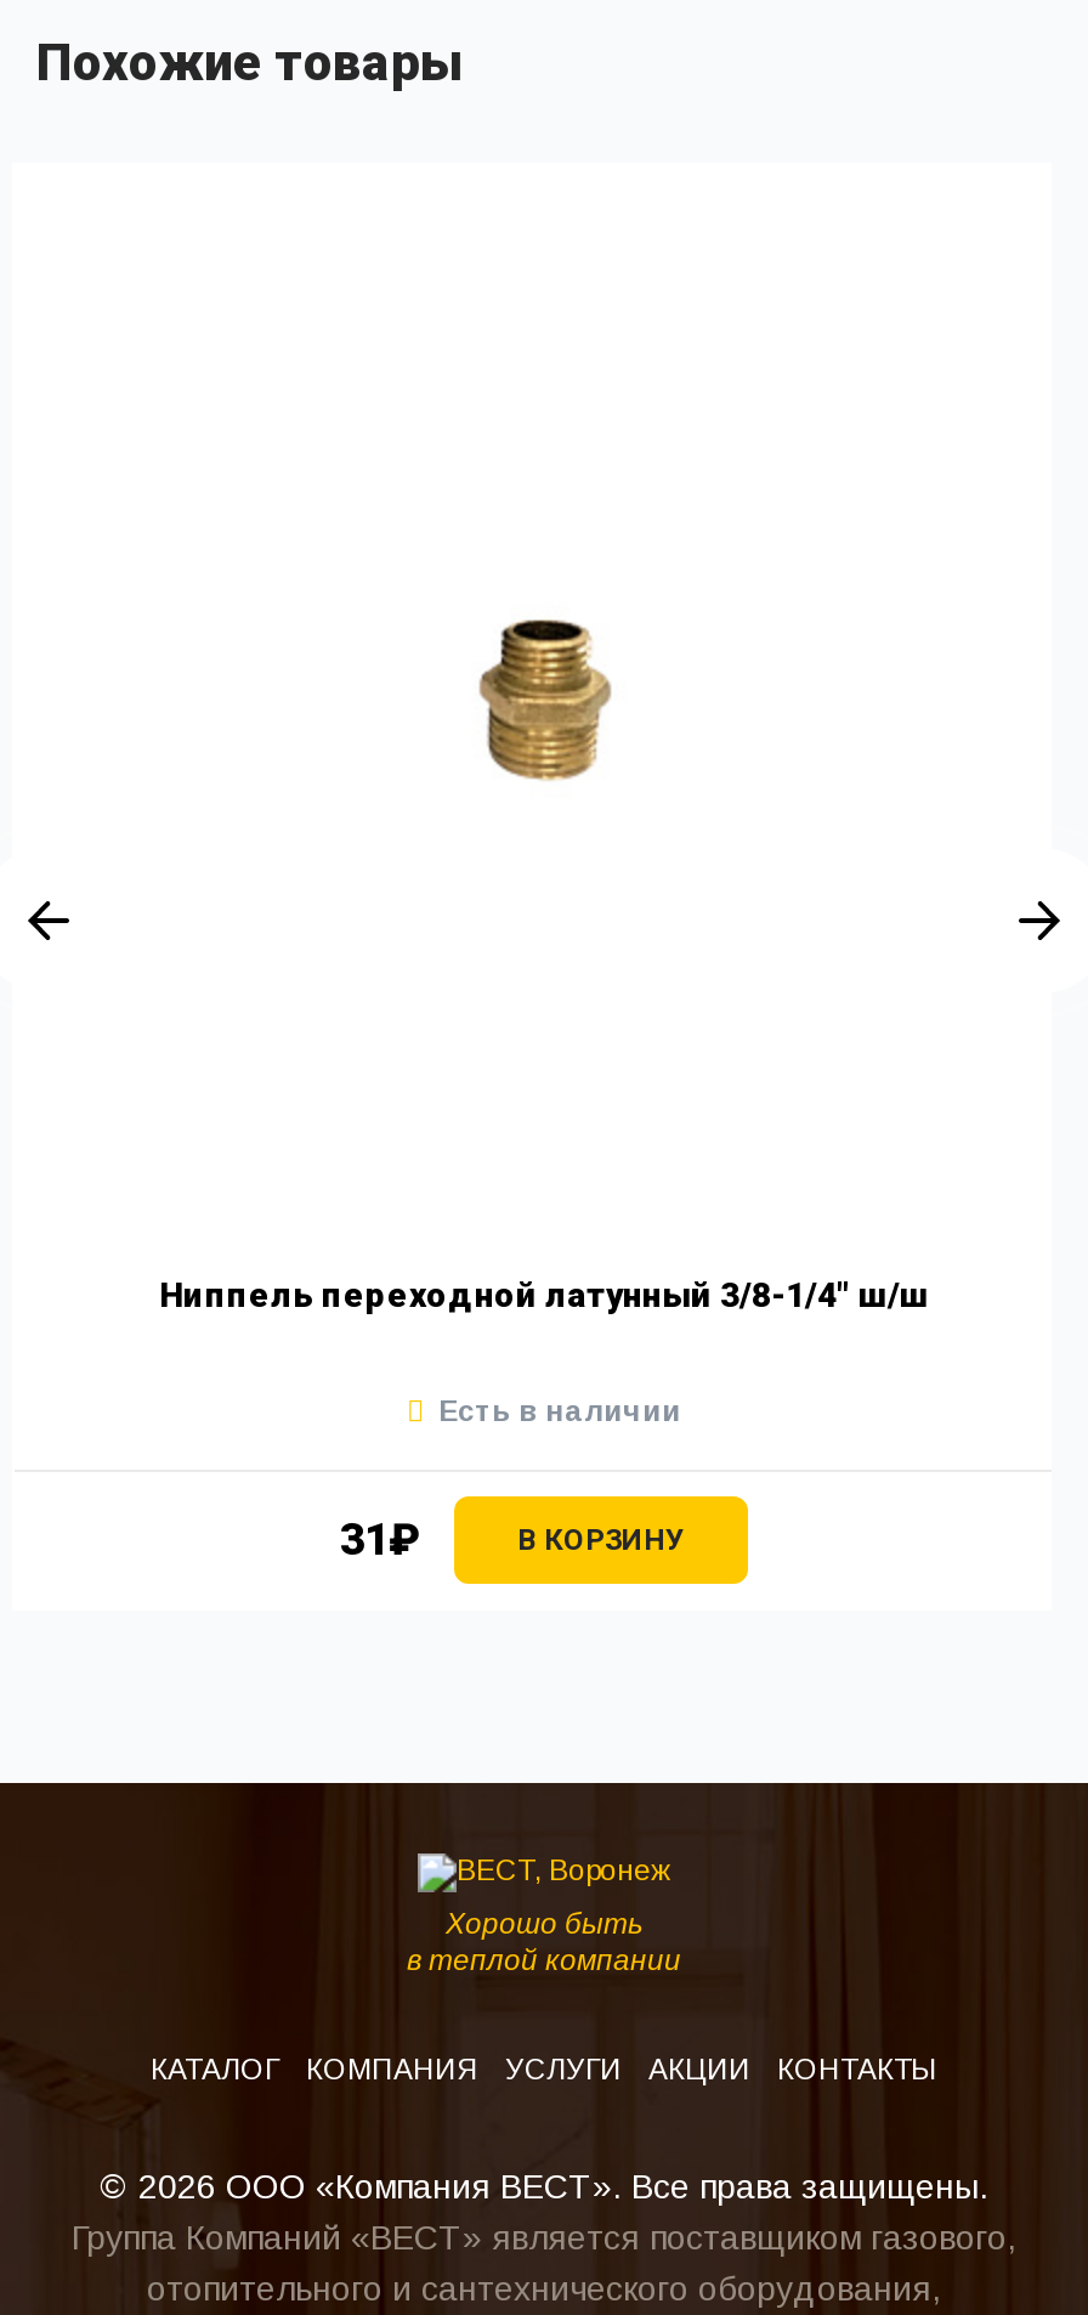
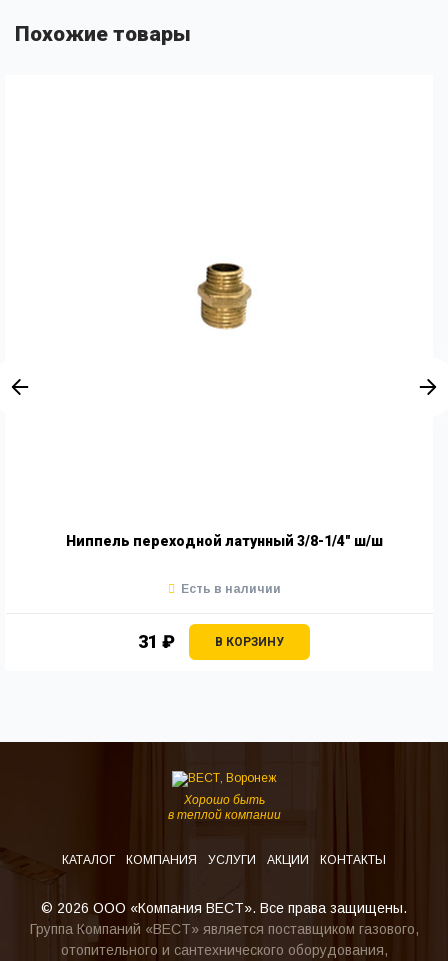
[340,1513,420,1564] 31₽ -> [138,631,175,652] 31 ₽

